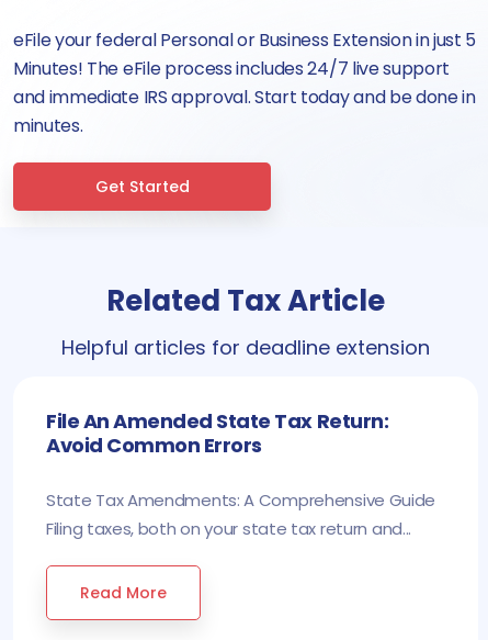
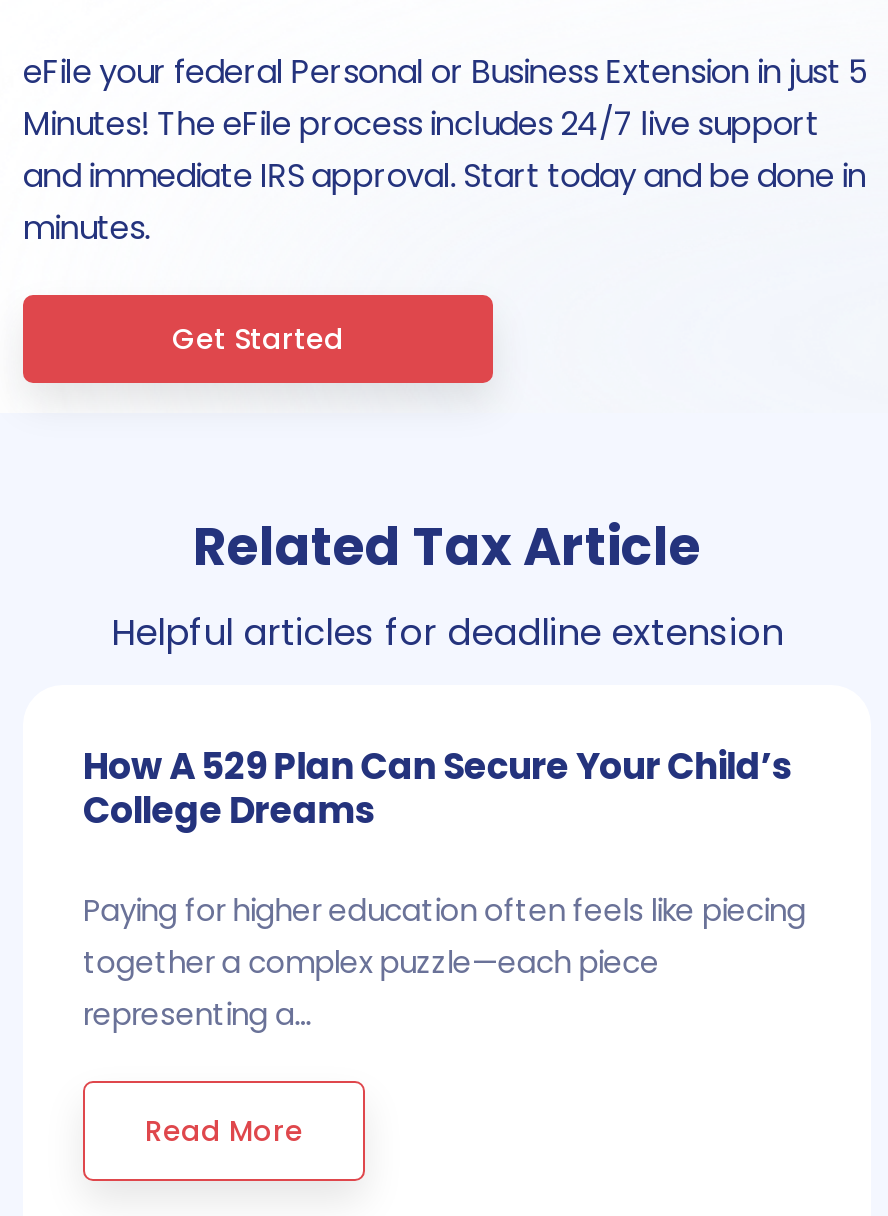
[46,407,388,458] File An Amended State Tax Return: | Avoid Common Errors -> [83,740,791,834] How A 529 Plan Can Secure Your Child’s | College Dreams
[46,488,435,540] State Tax Amendments: A Comprehensive Guide | Filing taxes, both on your state tax return and... -> [83,888,806,1034] Paying for higher education often feels like piecing | together a complex puzzle—each piece | representing a...

